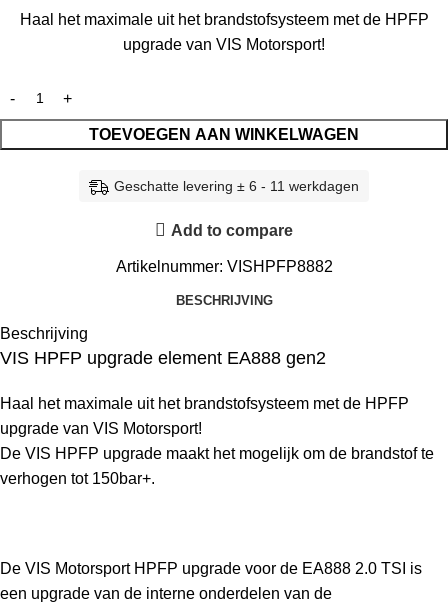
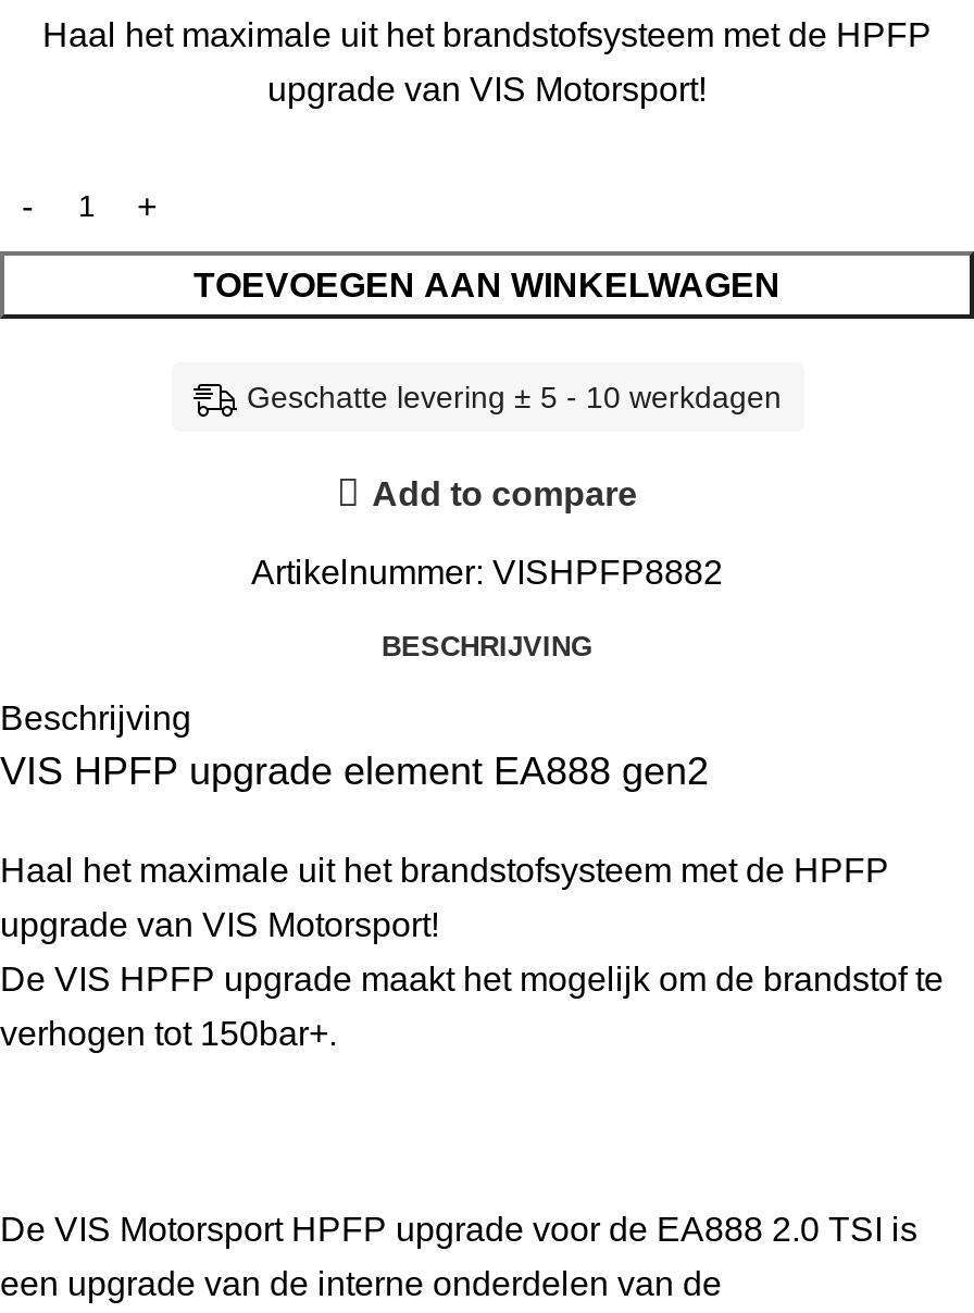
[114,178,359,194] Geschatte levering ± 6 - 11 werkdagen -> [247,380,782,415] Geschatte levering ± 5 - 10 werkdagen

